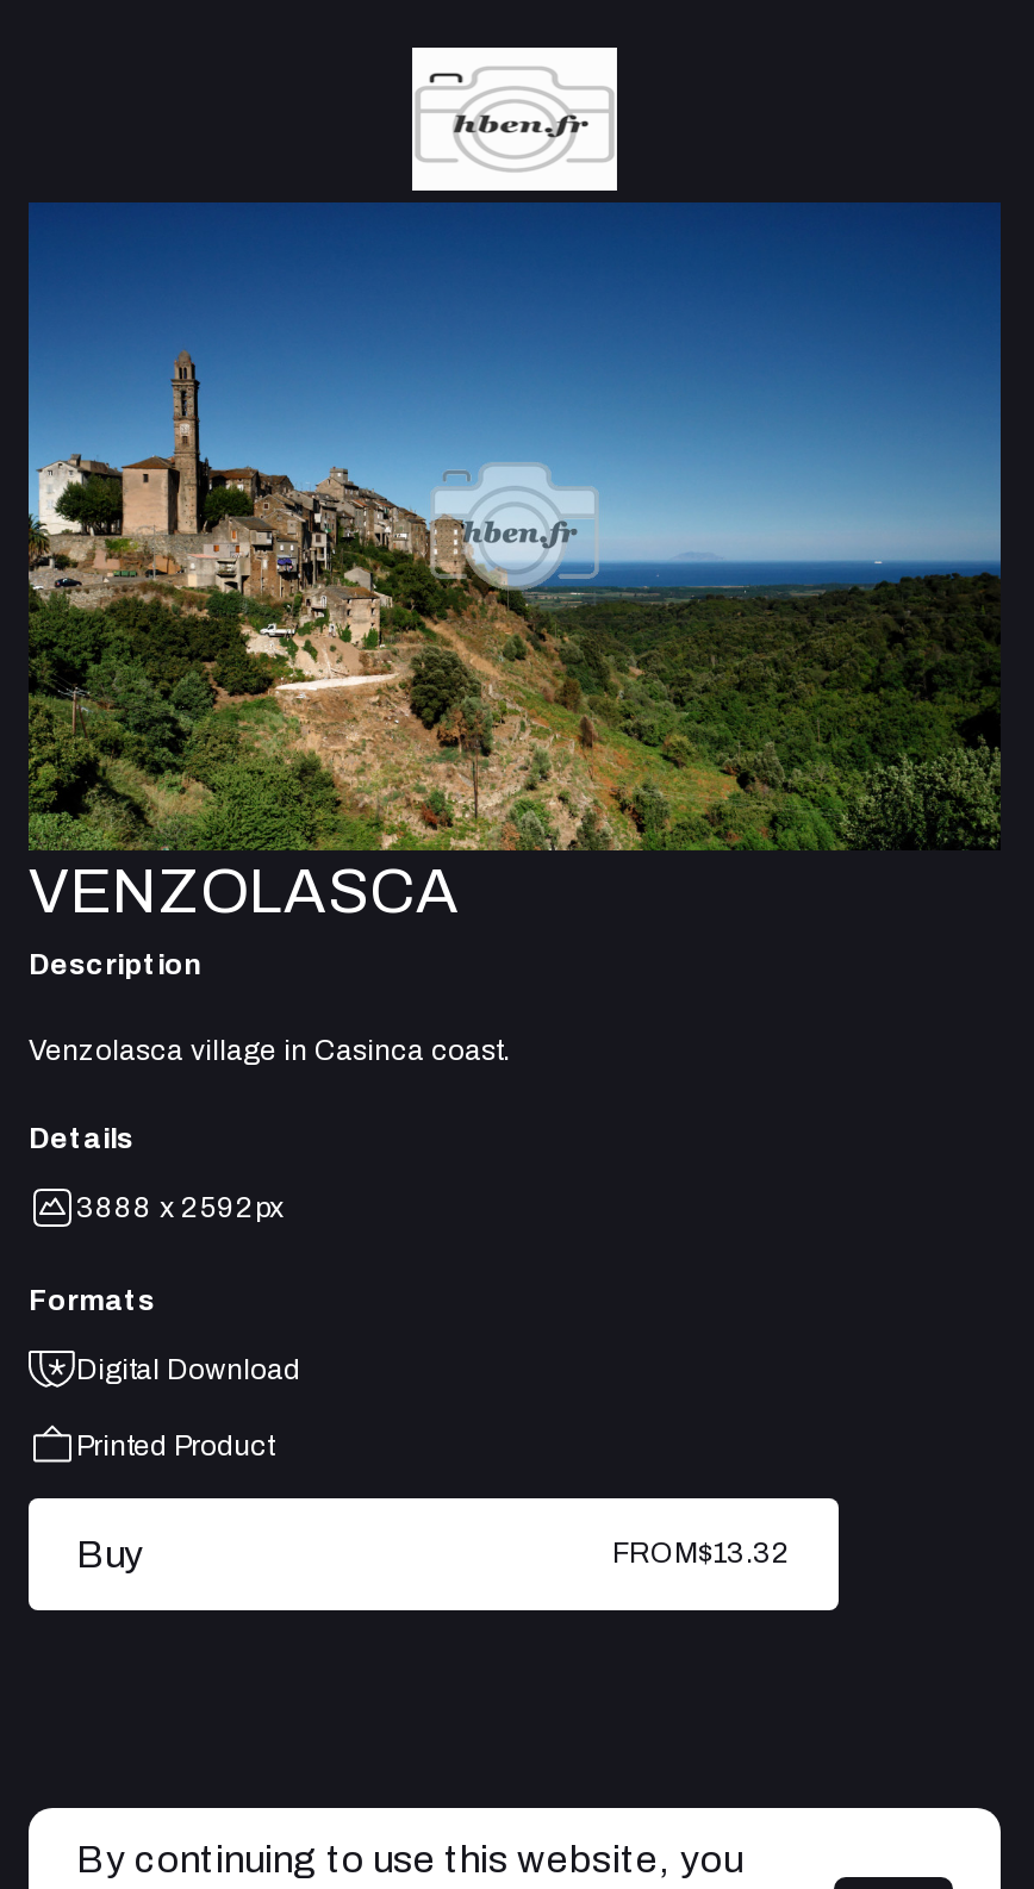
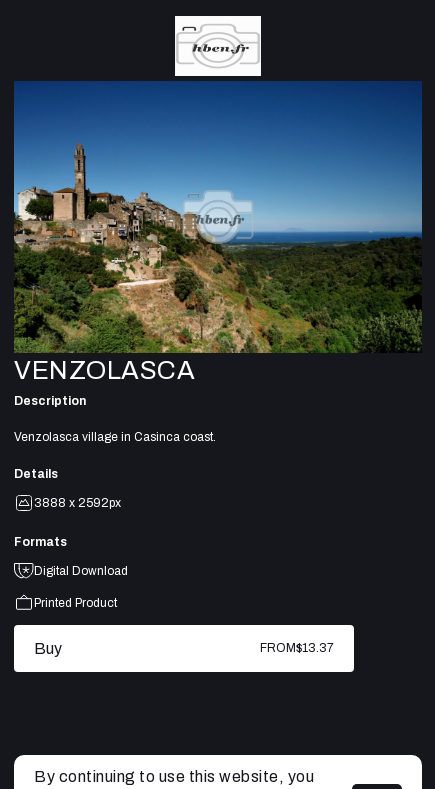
[612,1537,791,1571] FROM$13.32 -> [260,641,334,655] FROM$13.37

